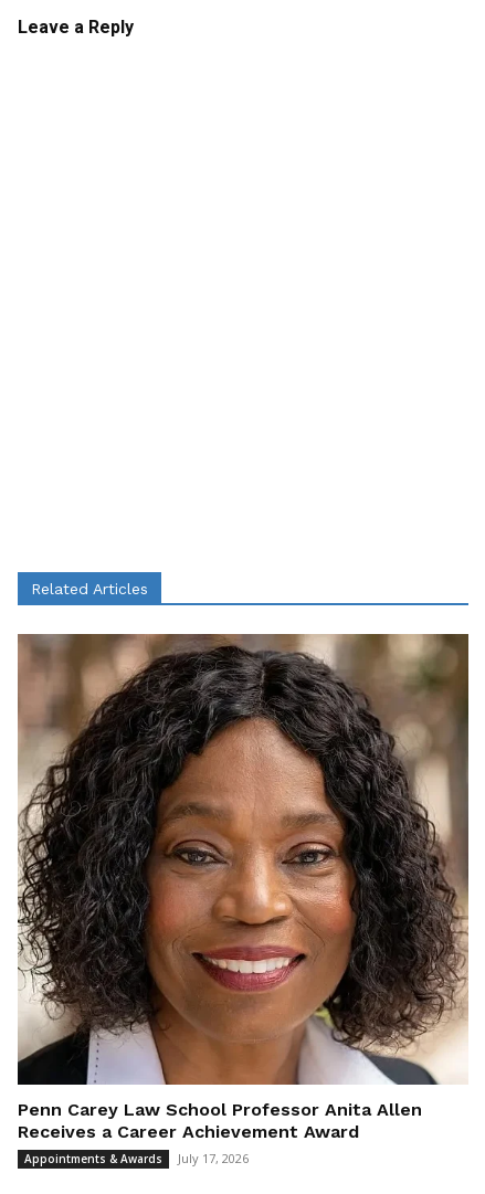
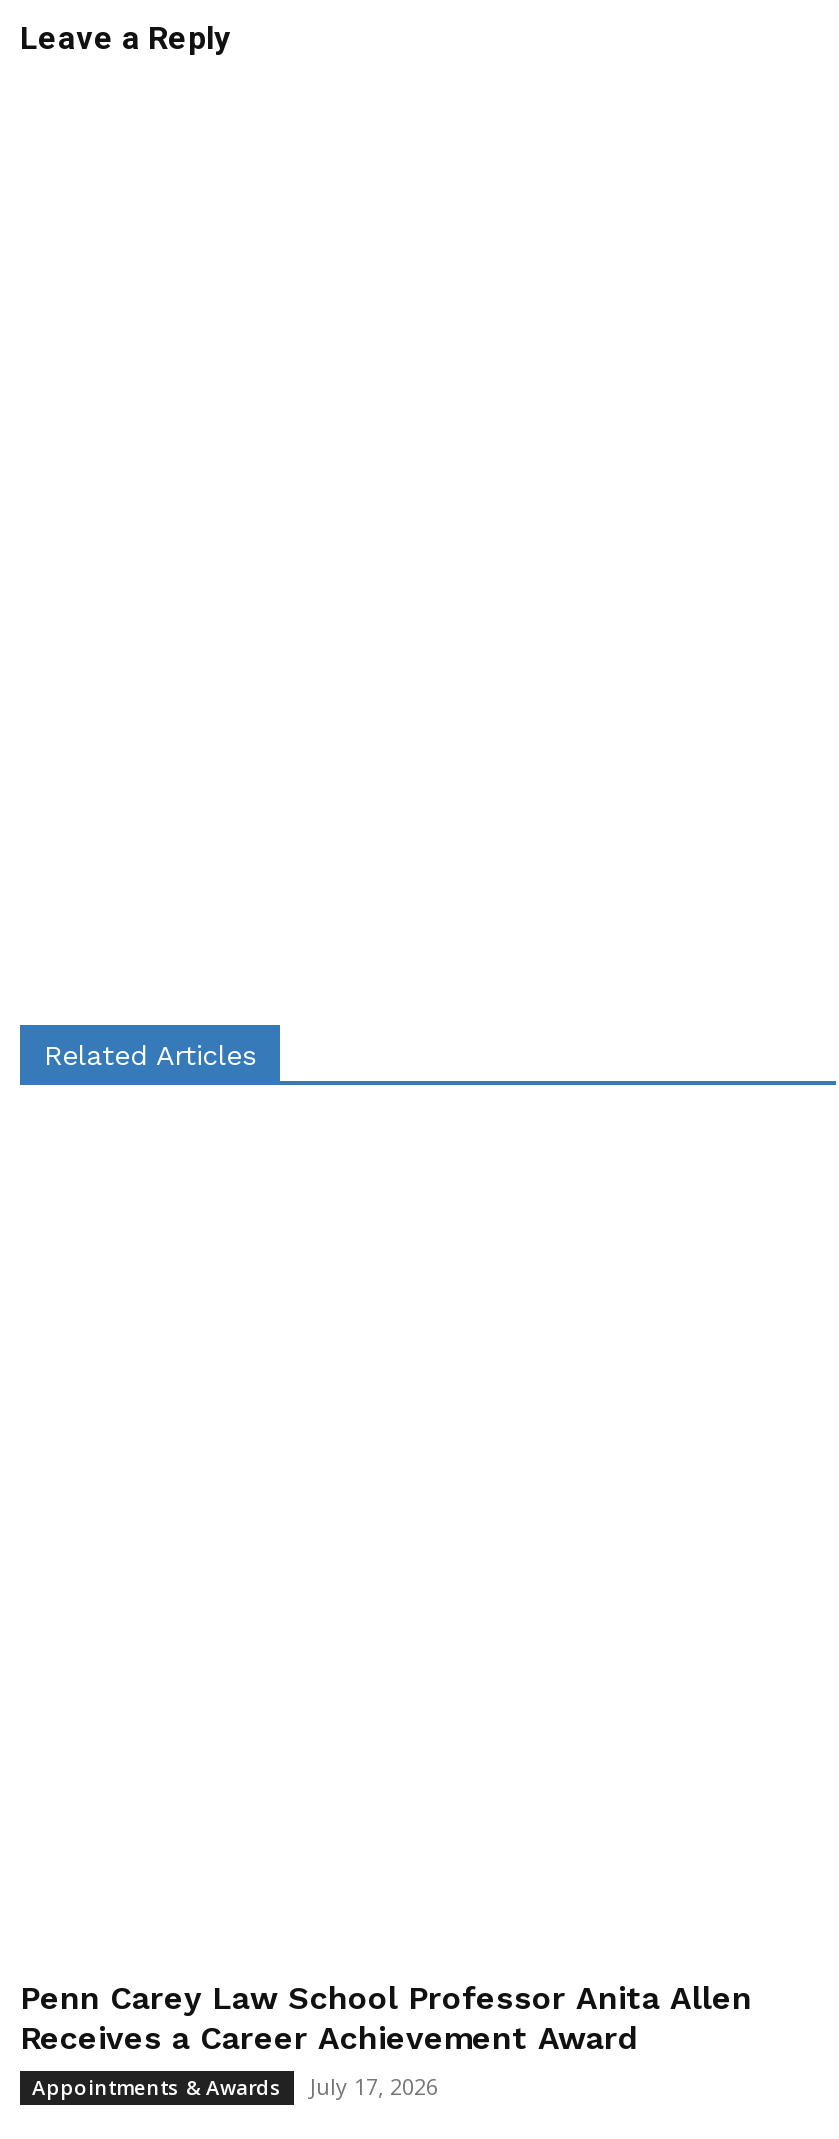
[17,633,470,1086] [image] -> none

